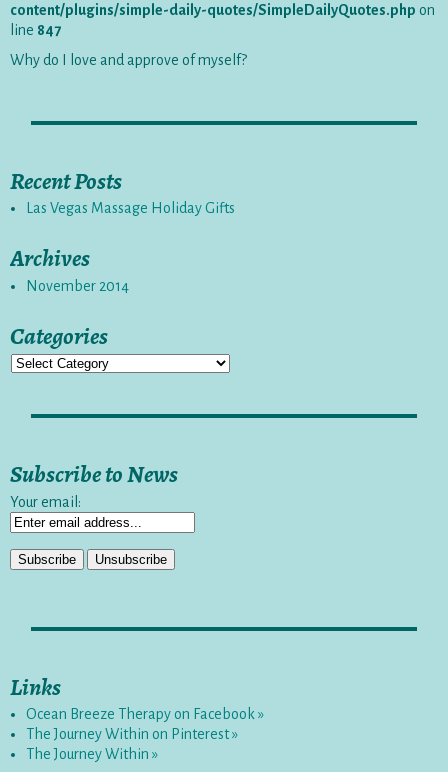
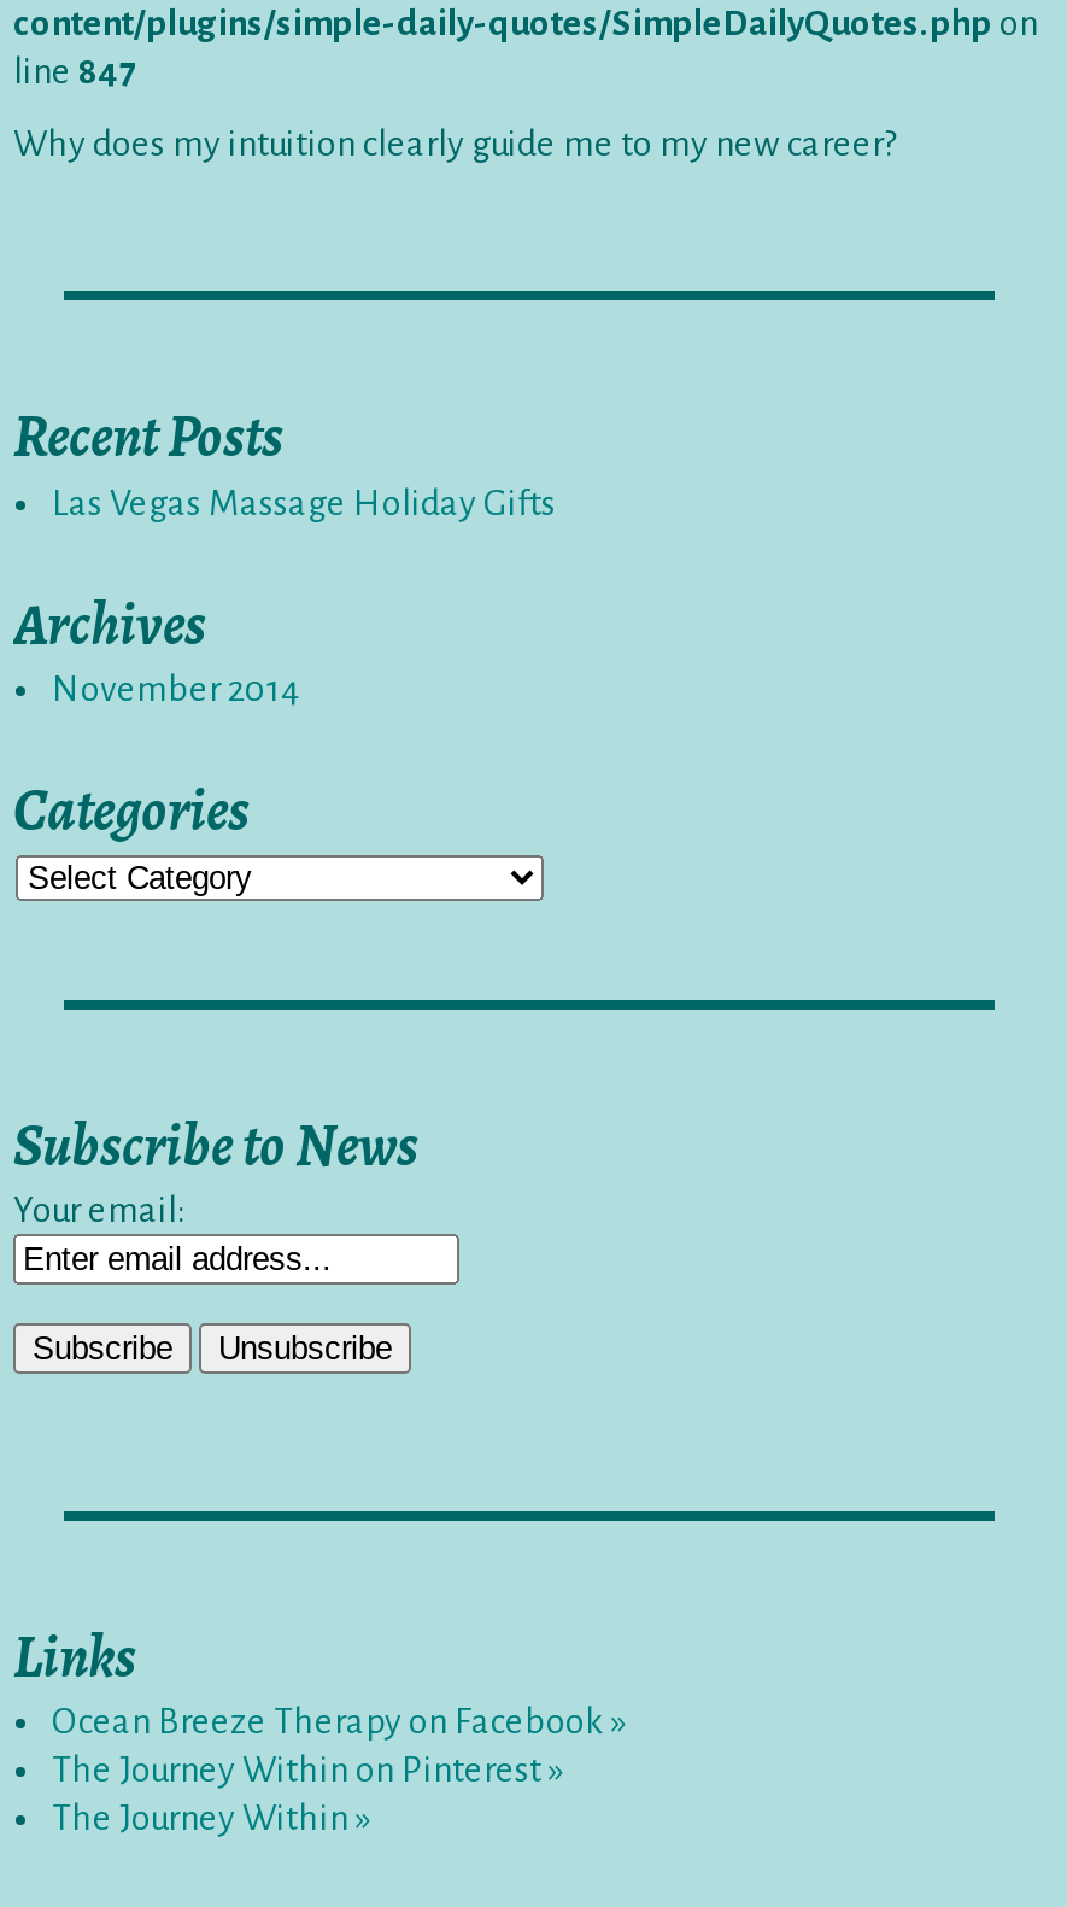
[10,52,247,68] Why do I love and approve of myself? -> [13,125,898,164] Why does my intuition clearly guide me to my new career?

